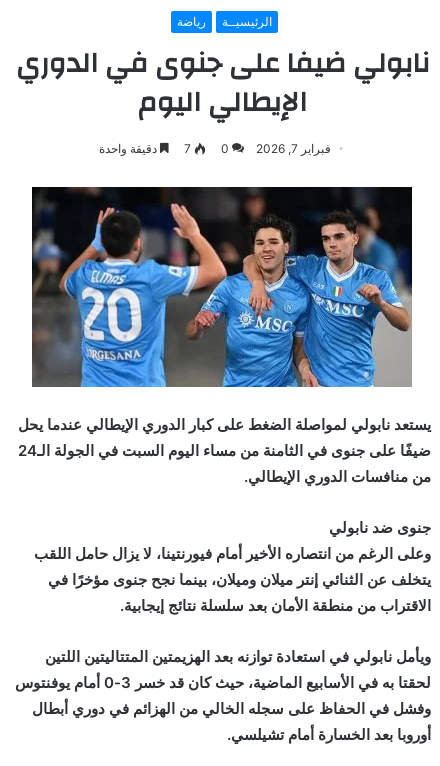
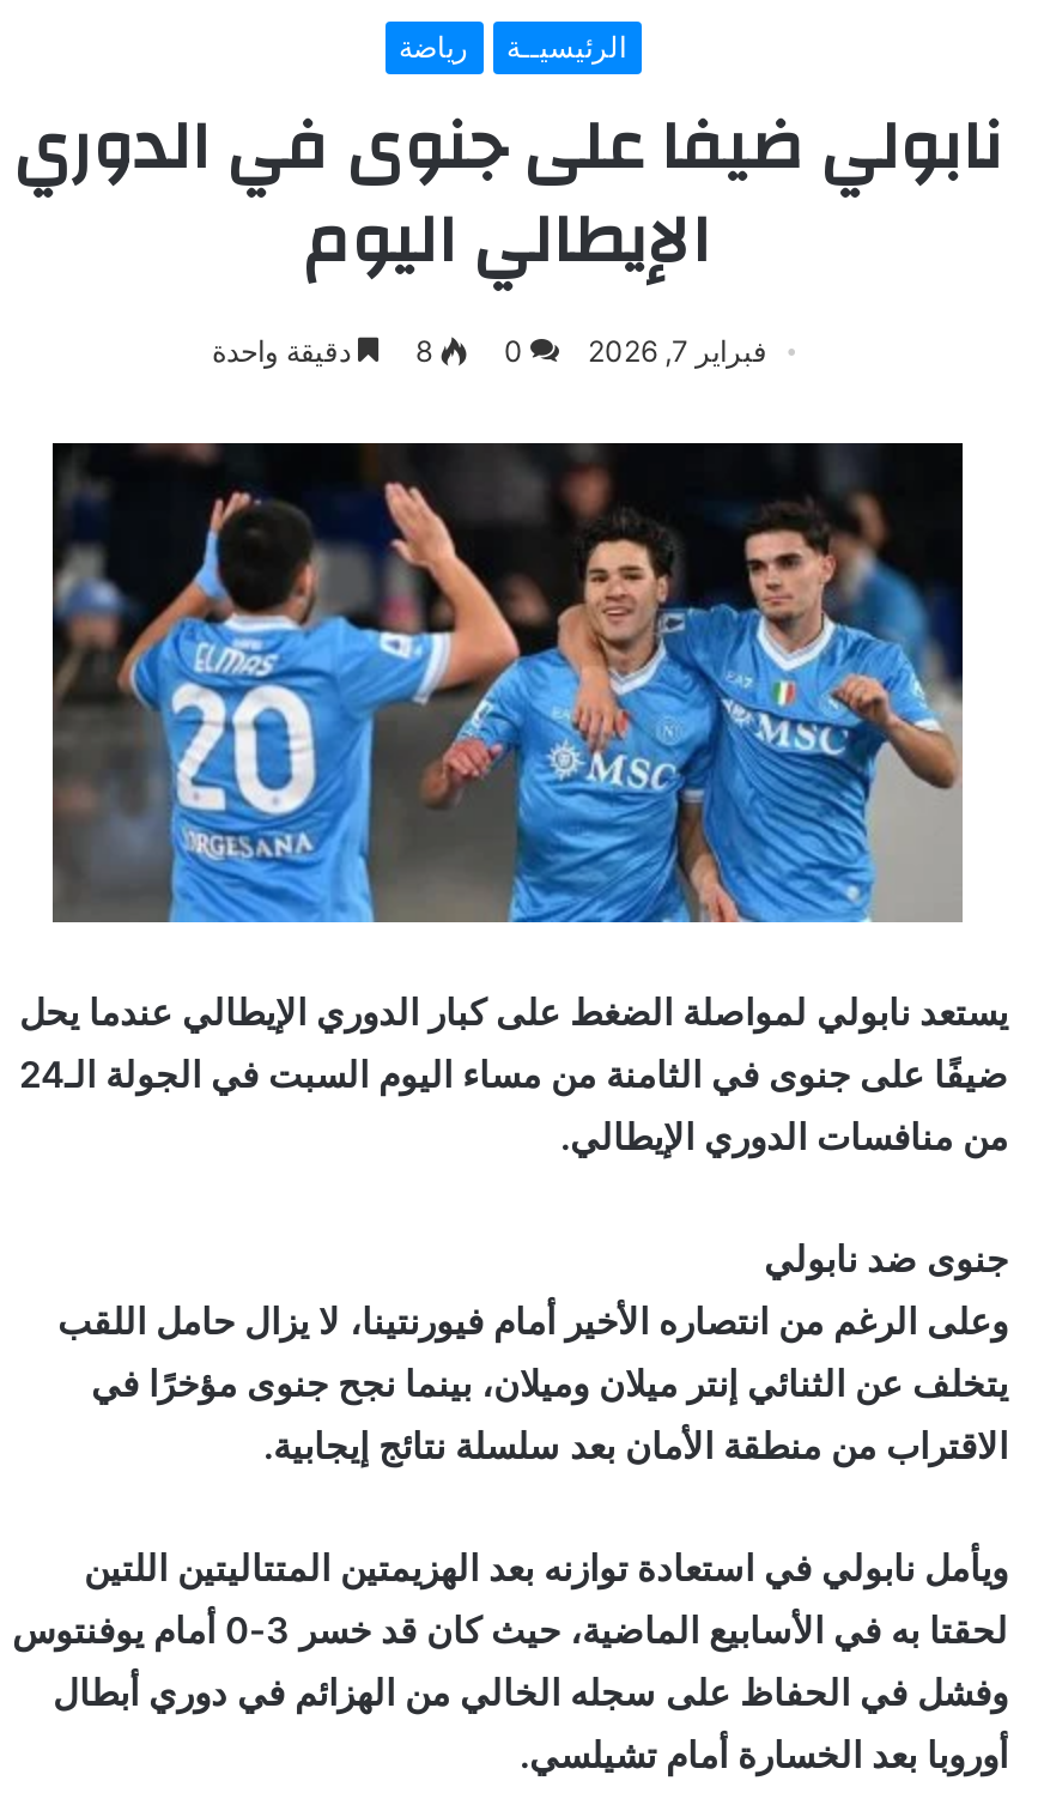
[98,141,228,156] 0 7 دقيقة واحدة -> [212,333,523,369] 0 8 دقيقة واحدة

